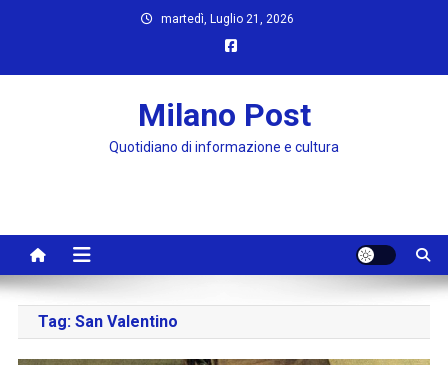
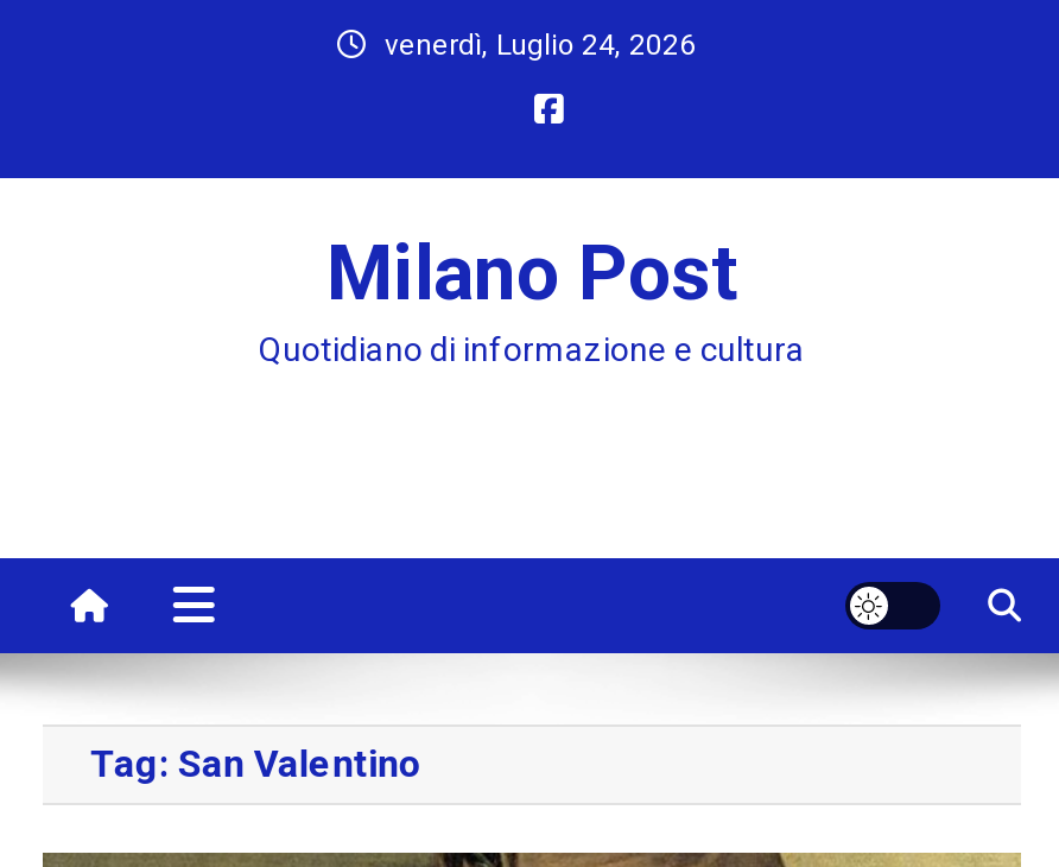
[161,12,294,26] martedì, Luglio 21, 2026 -> [385,29,696,62] venerdì, Luglio 24, 2026

